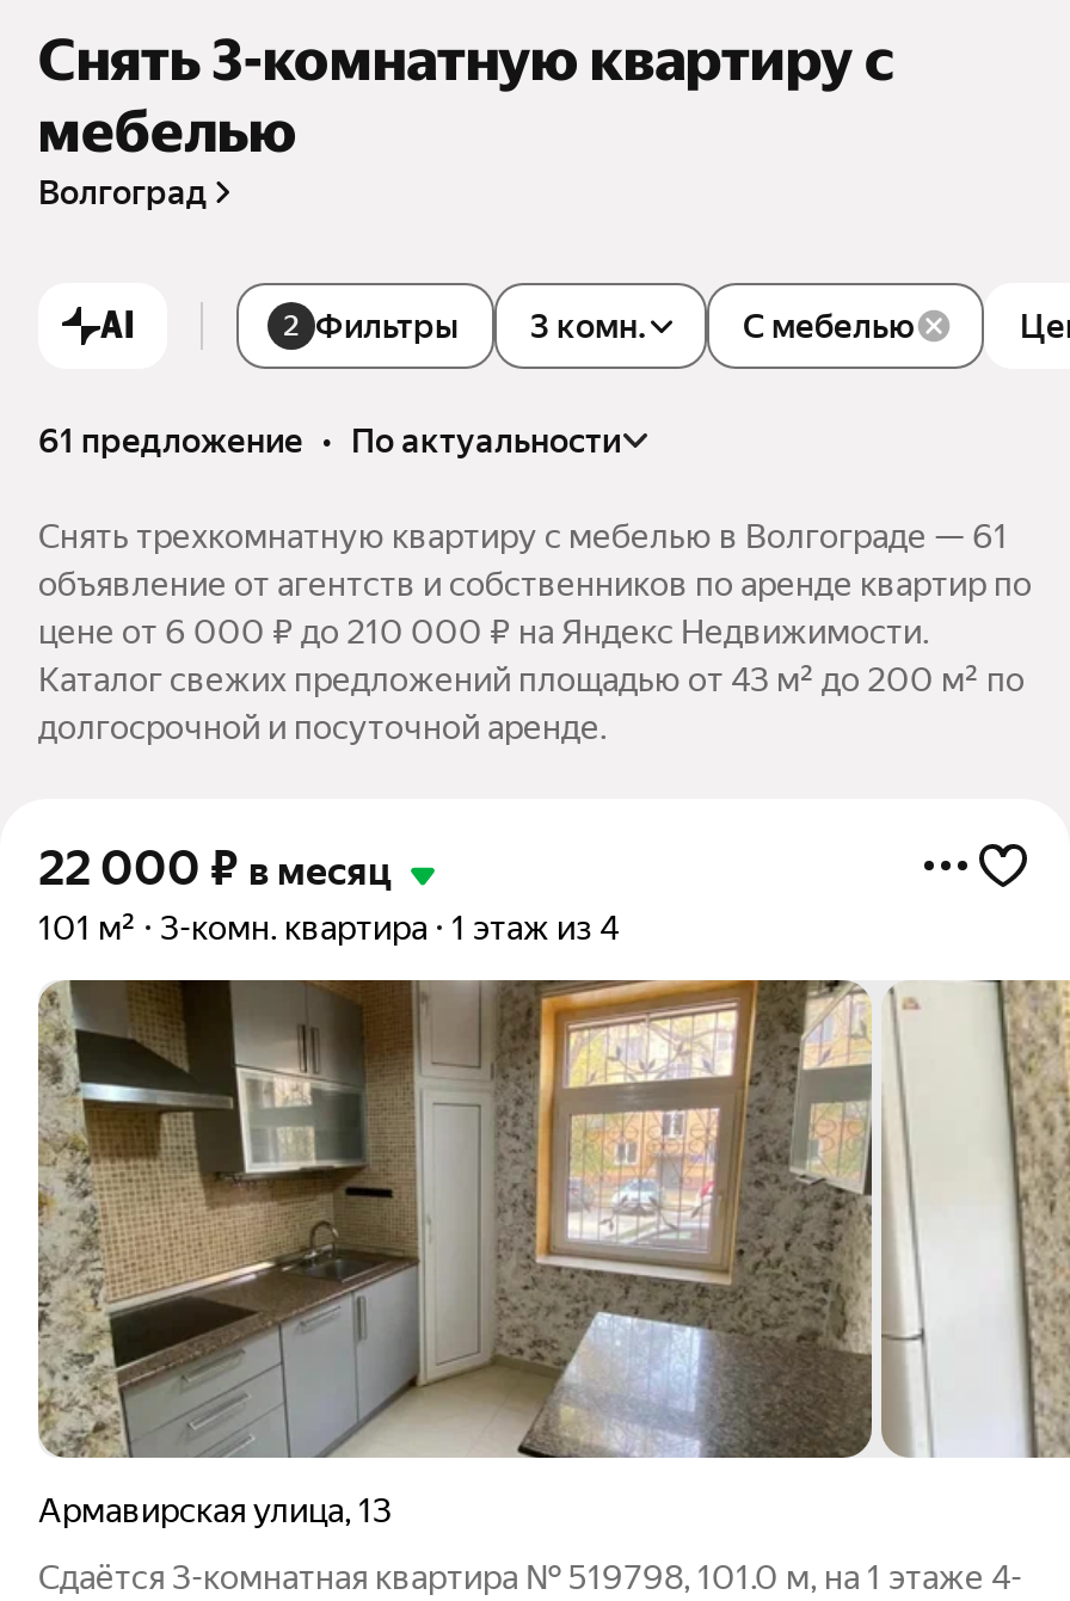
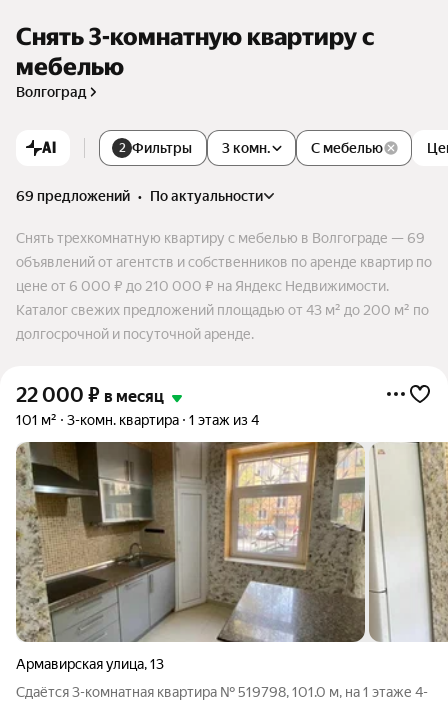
[38,421,621,459] 61 предложение • по актуальности -> [16,188,263,204] 69 предложений • по актуальности
[38,516,1008,555] Снять трехкомнатную квартиру с мебелью в Волгограде — 61 -> [16,230,425,246] Снять трехкомнатную квартиру с мебелью в Волгограде — 69
[38,564,1032,602] объявление от агентств и собственников по аренде квартир по -> [16,254,432,270] объявлений от агентств и собственников по аренде квартир по

